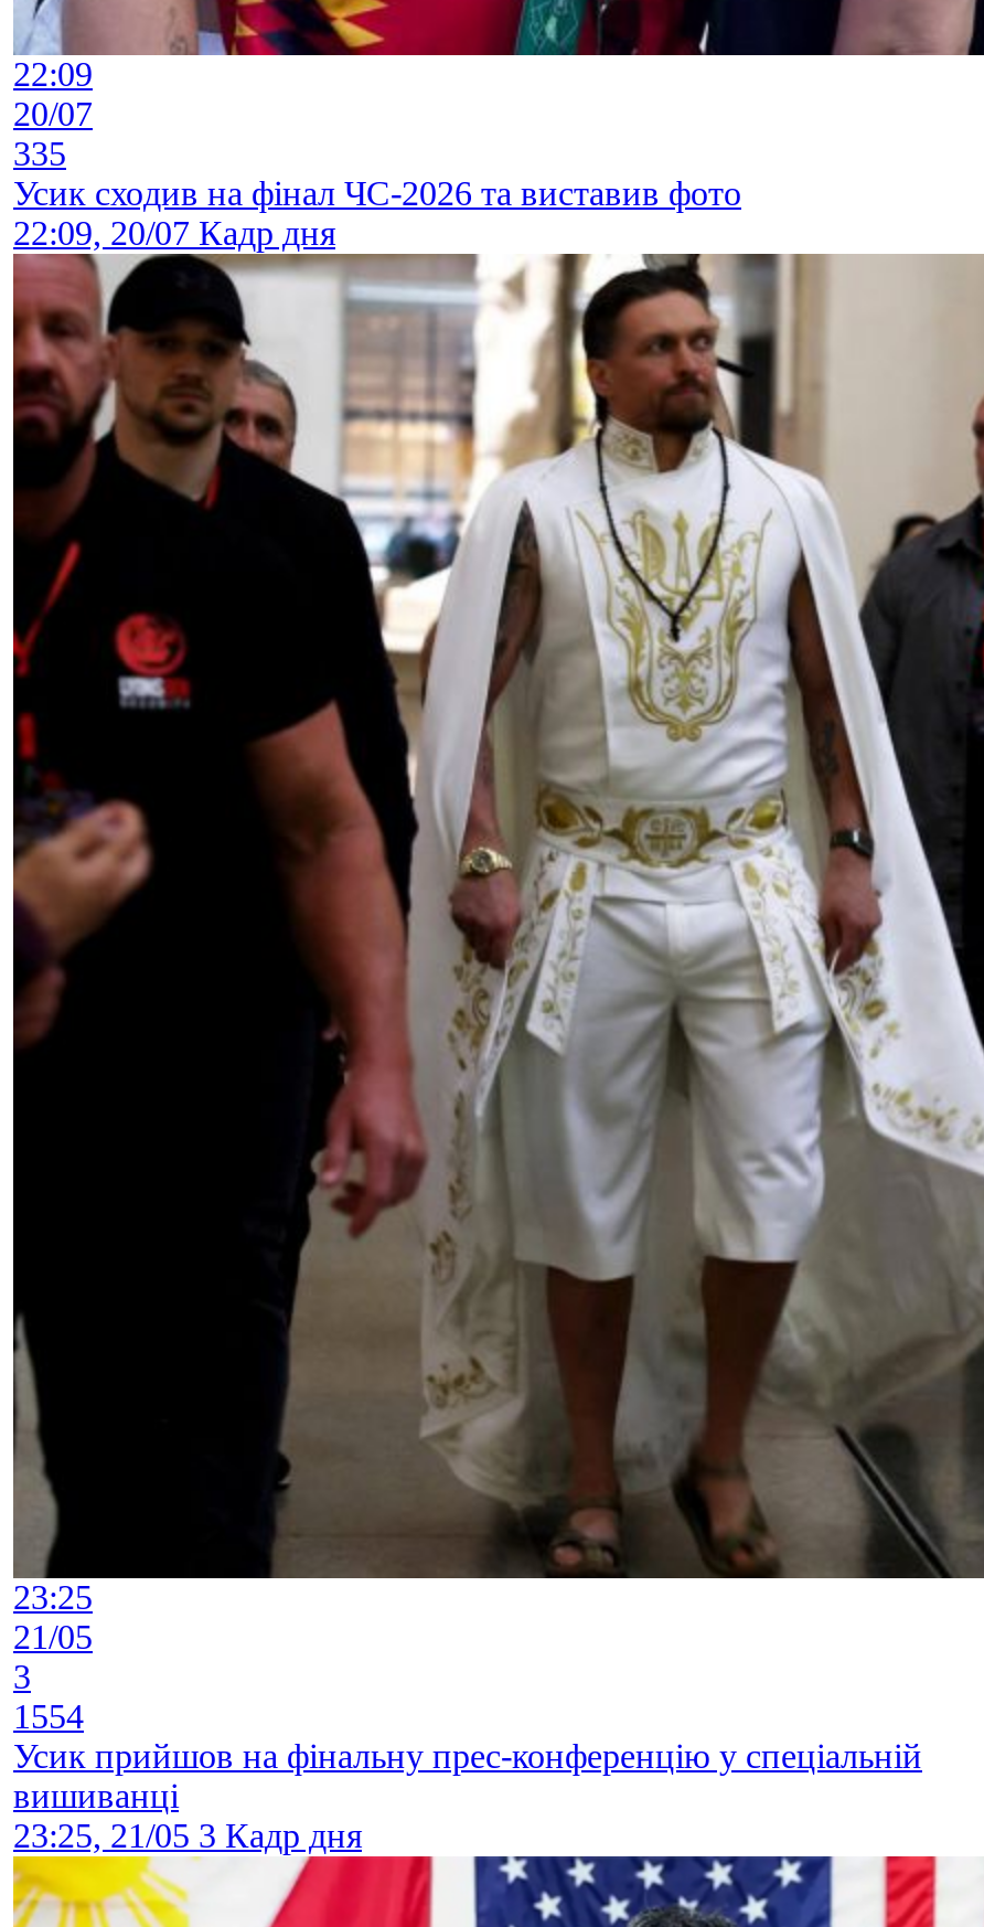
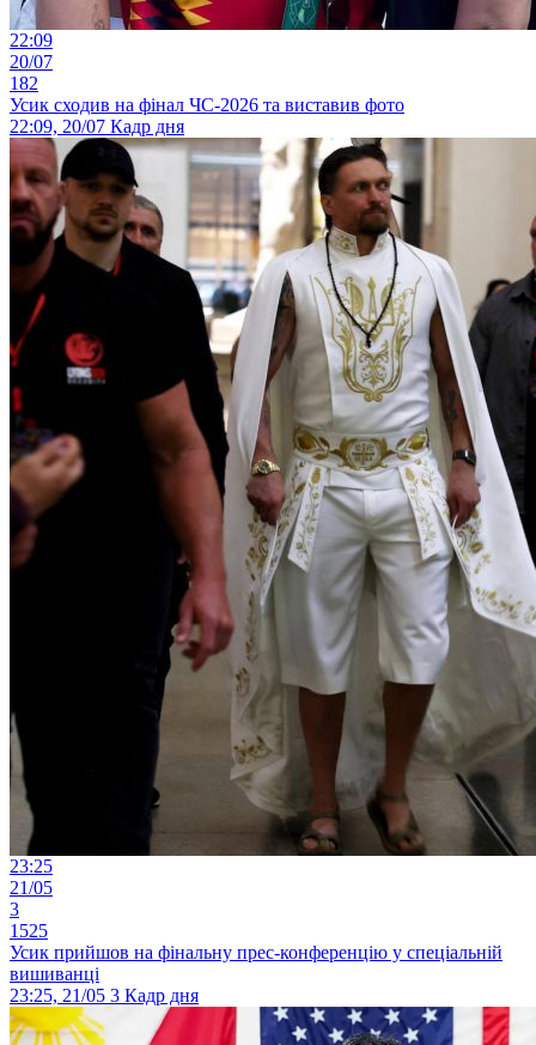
[13,135,66,173] 335 -> [10,73,38,94] 182
[13,1698,84,1736] 1554 -> [10,921,48,941] 1525

